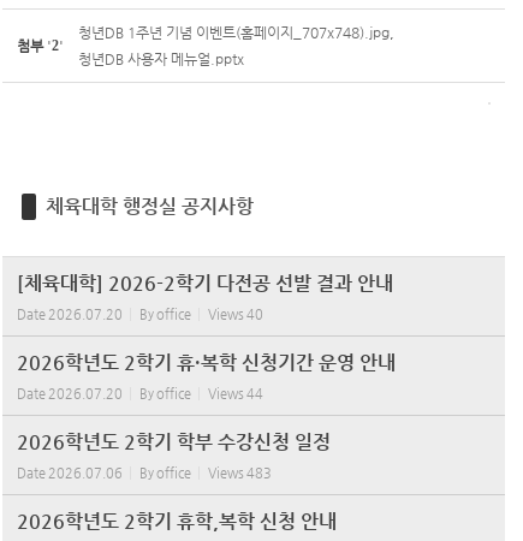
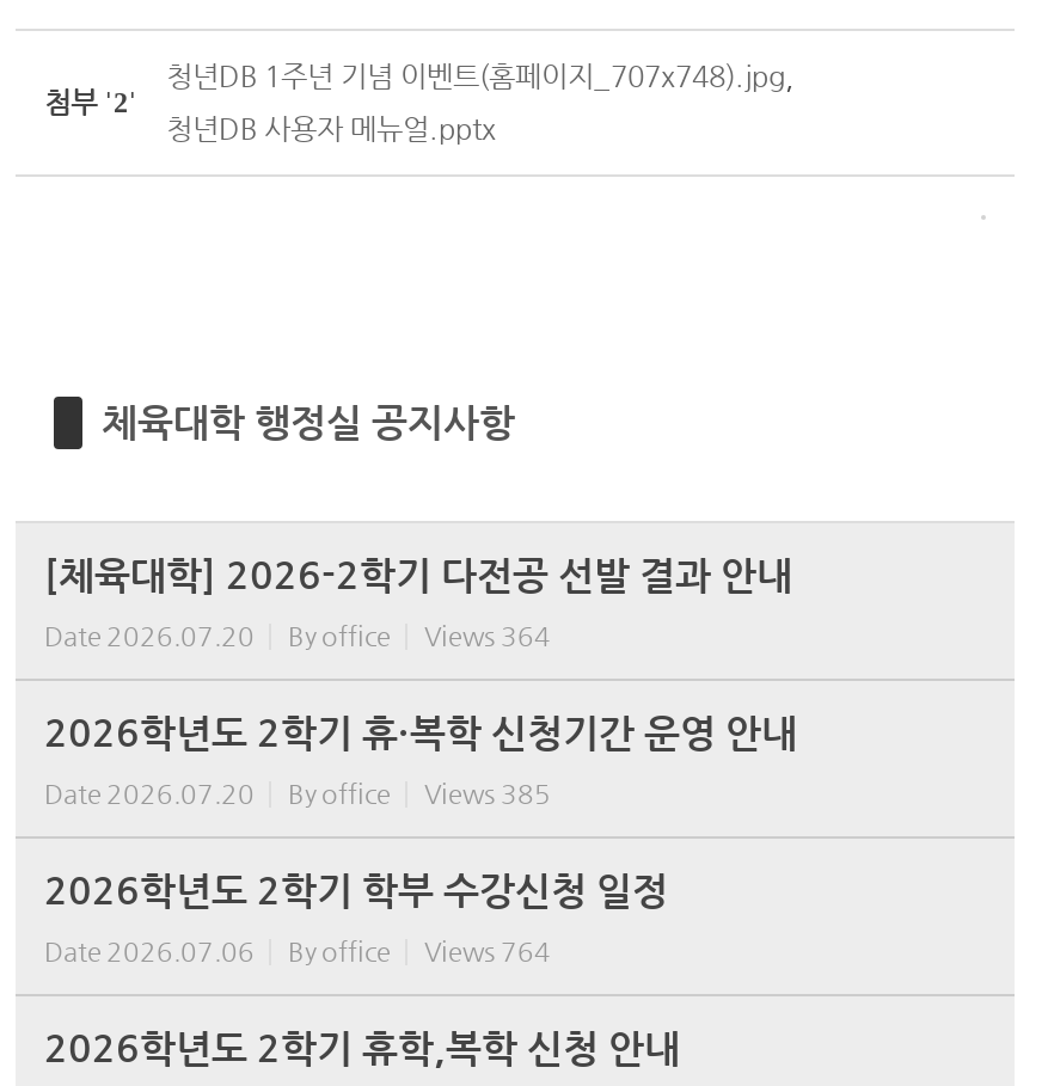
[17,306,263,322] Date 2026.07.20 By office Views 40 -> [44,621,551,652] Date 2026.07.20 By office Views 364
[17,386,263,401] Date 2026.07.20 By office Views 44 -> [44,778,551,810] Date 2026.07.20 By office Views 385
[17,465,272,481] Date 2026.07.06 By office Views 483 -> [44,936,551,967] Date 2026.07.06 By office Views 764

